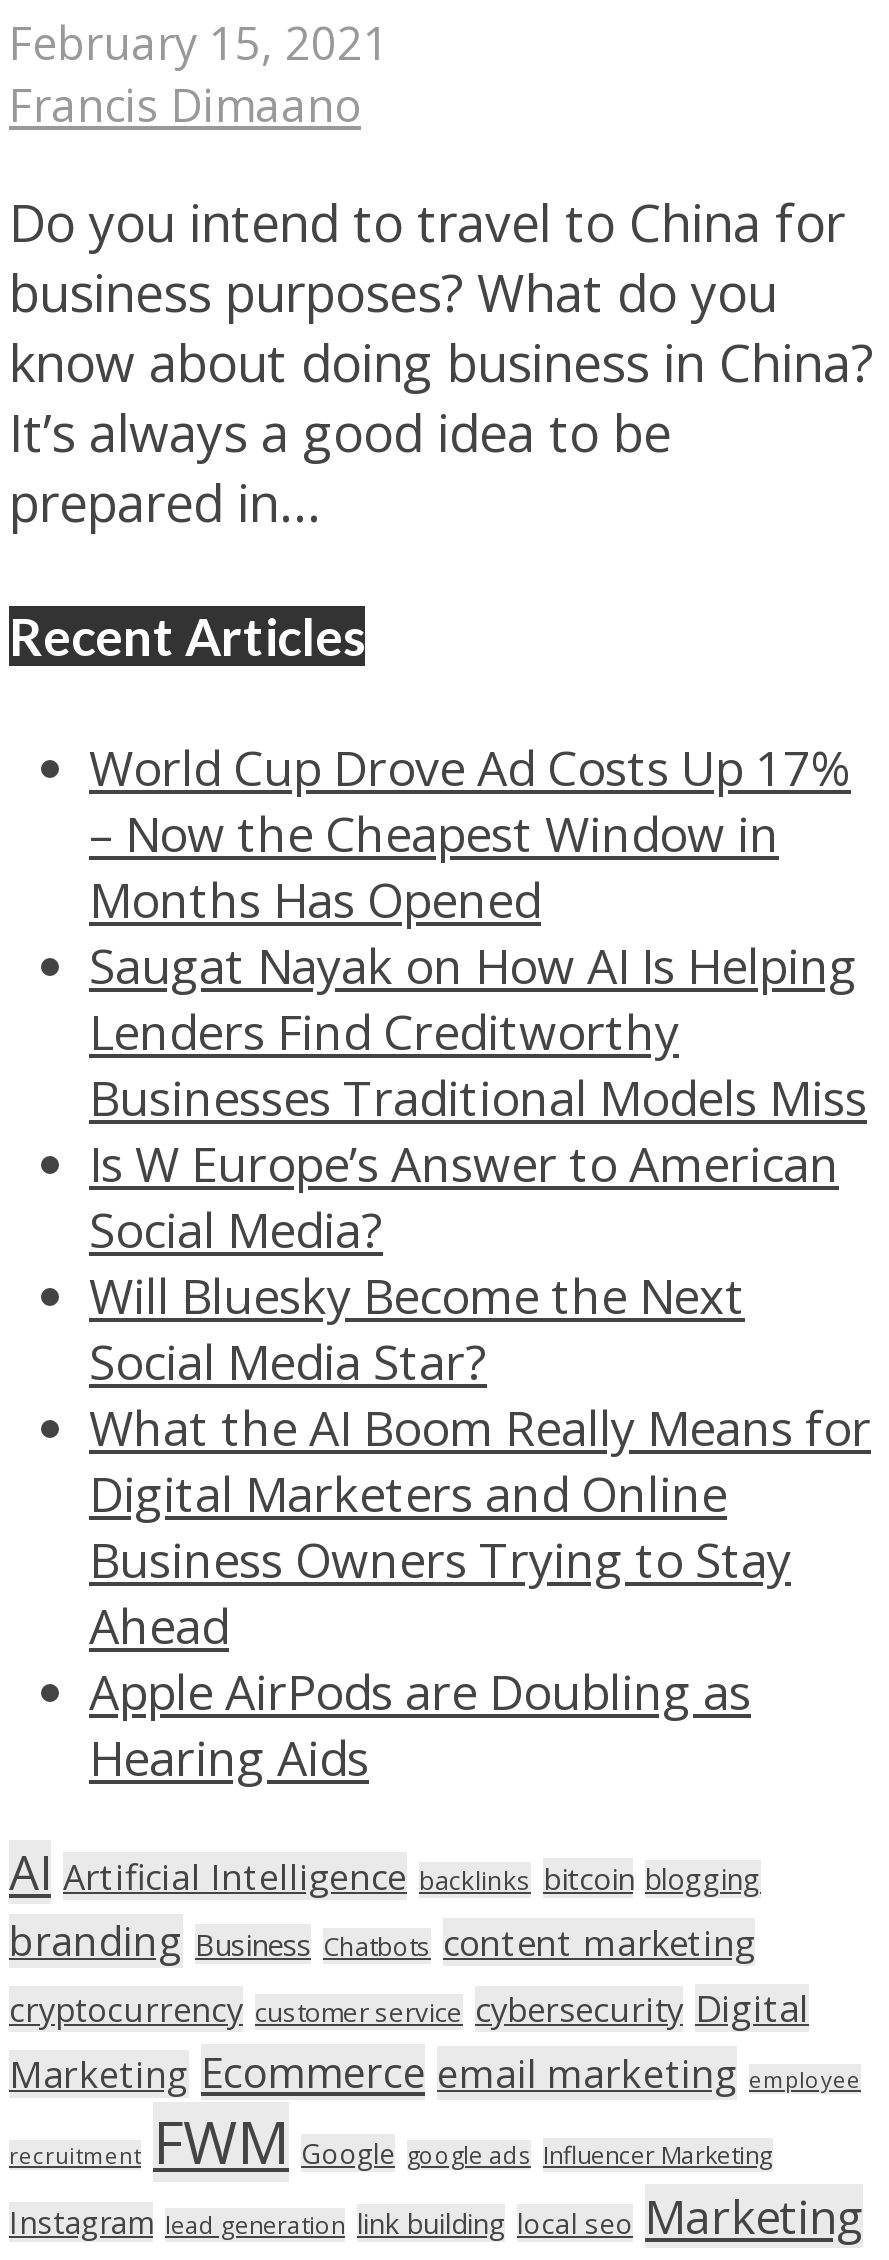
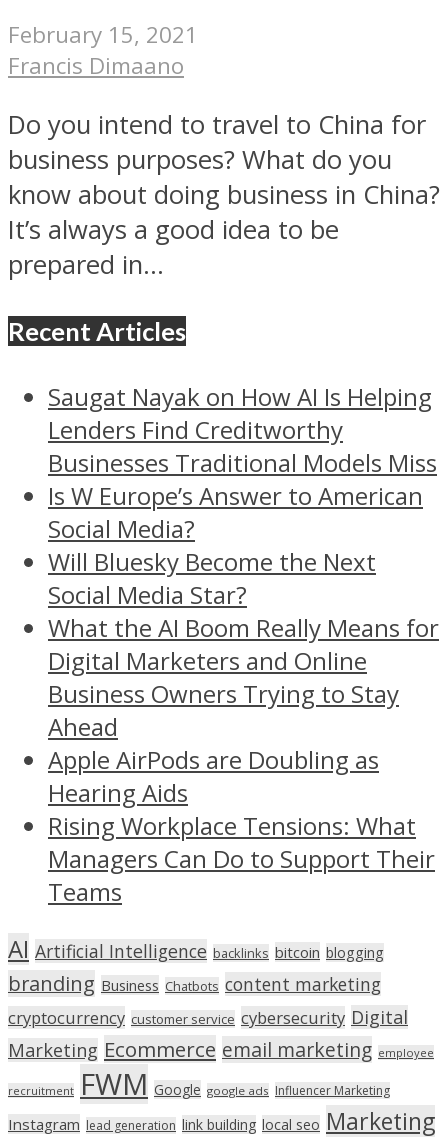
[89,733,851,931] World Cup Drove Ad Costs Up 17% | – Now the Cheapest Window in | Months Has Opened -> none
moved [89,931,871,1789] -> [48,380,439,809]: Saugat Nayak on How AI Is Helping | Lenders Find Creditworthy | Businesses Traditional Models Miss | ... | Apple AirPods are Doubling as | Hearing Aids
none -> [48,809,435,908] Rising Workplace Tensions: What | Managers Can Do to Support Their | Teams

